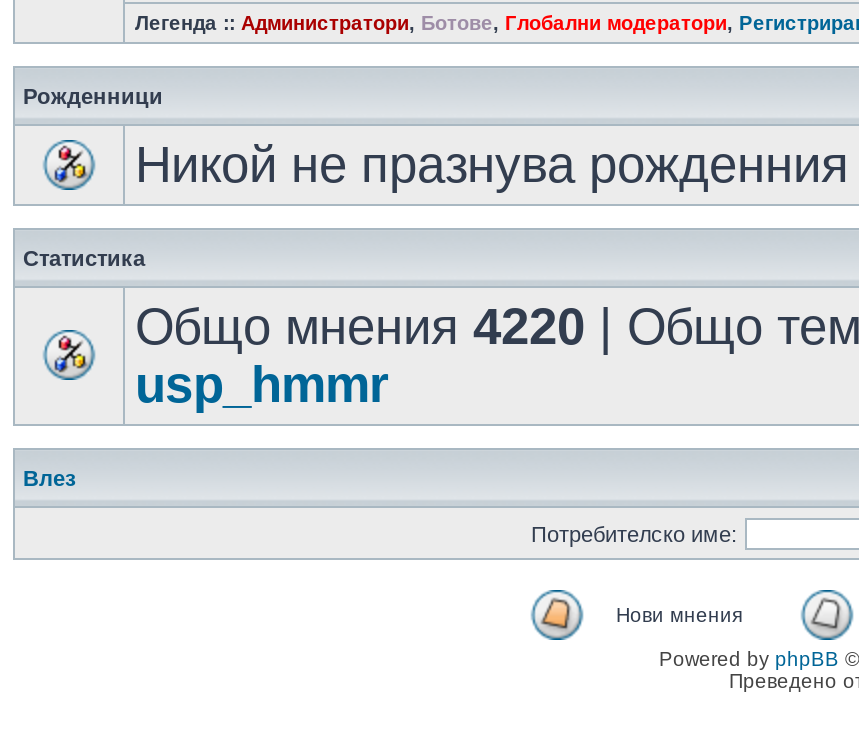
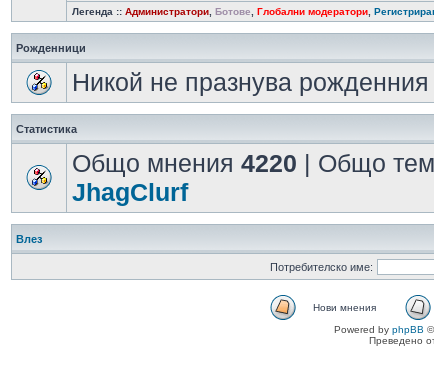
[135,356,389,412] usp_hmmr -> [72,178,188,206] JhagClurf

